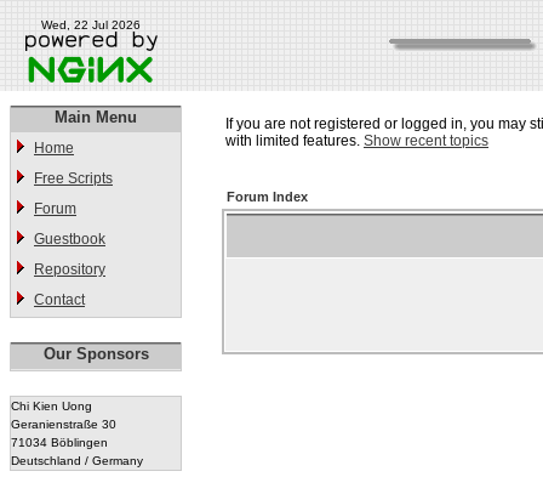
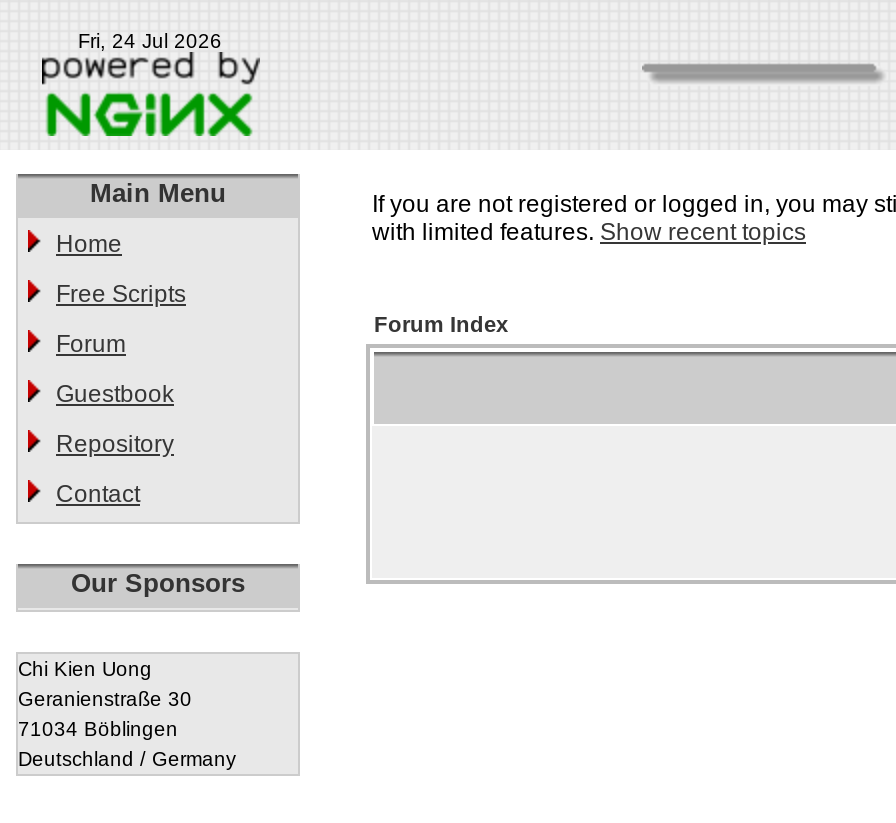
[41,18,141,32] Wed, 22 Jul 2026 -> [78,30,222,52] Fri, 24 Jul 2026

